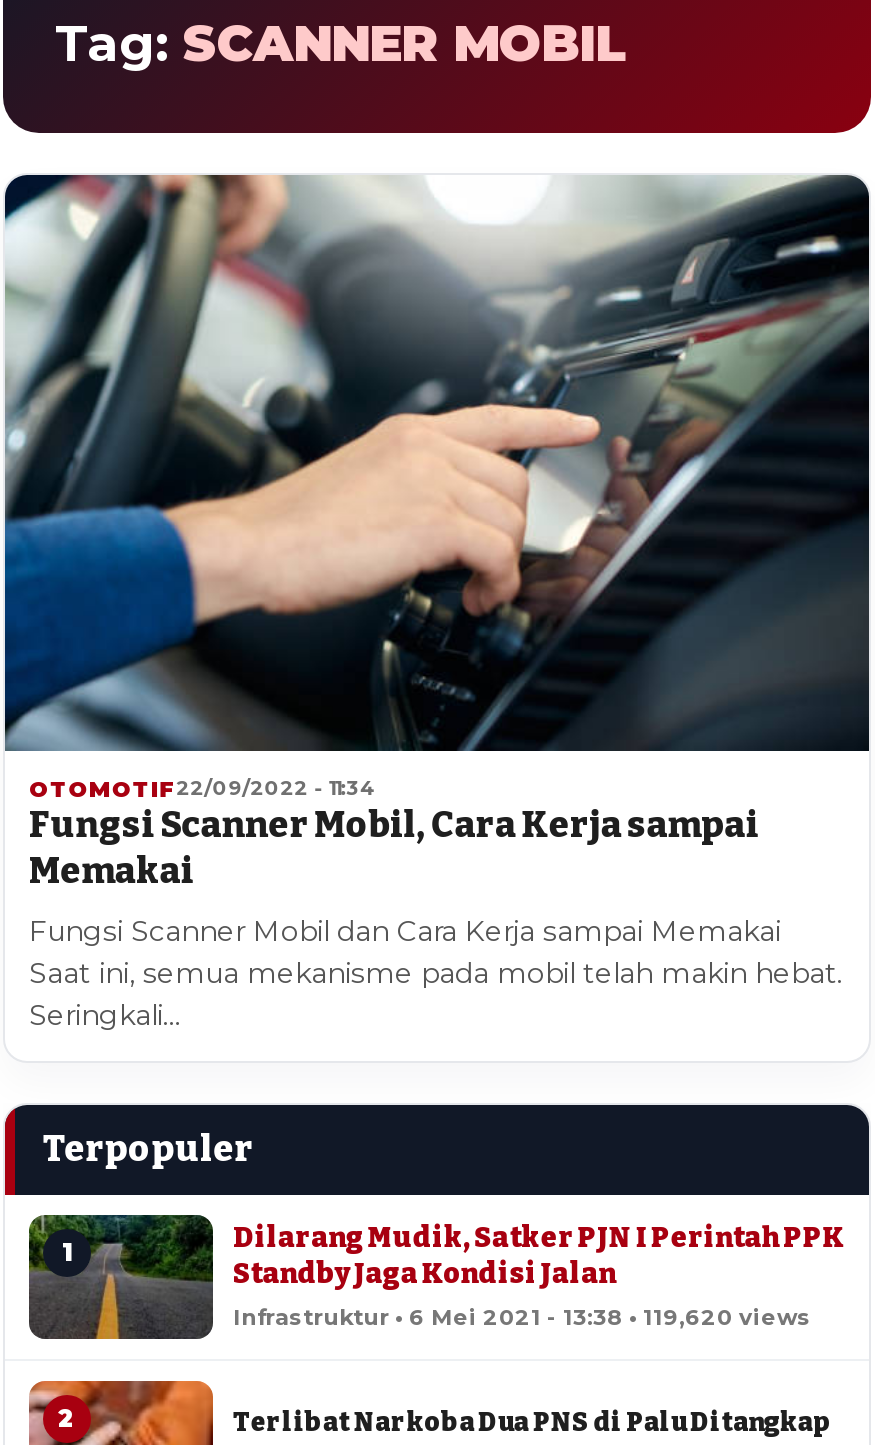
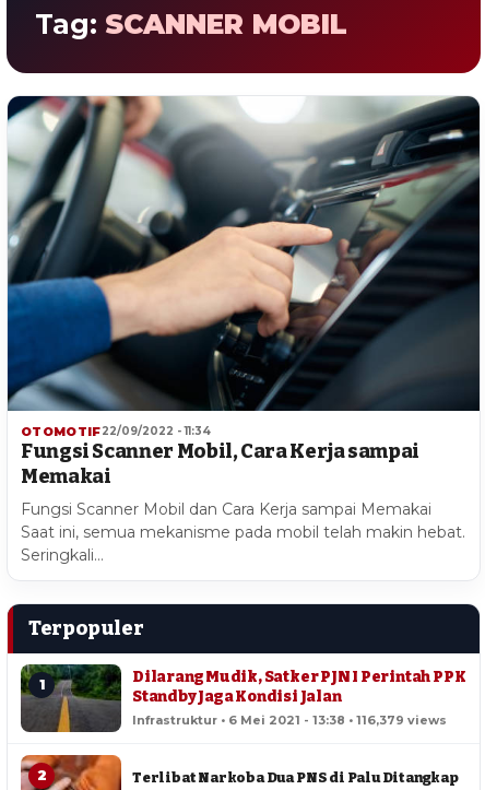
[233,1303,811,1331] Infrastruktur • 6 Mei 2021 - 13:38 • 119,620 views -> [132,713,447,728] Infrastruktur • 6 Mei 2021 - 13:38 • 116,379 views

